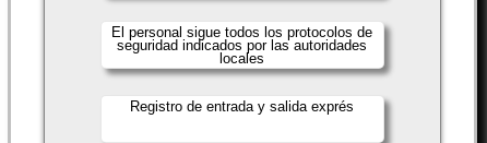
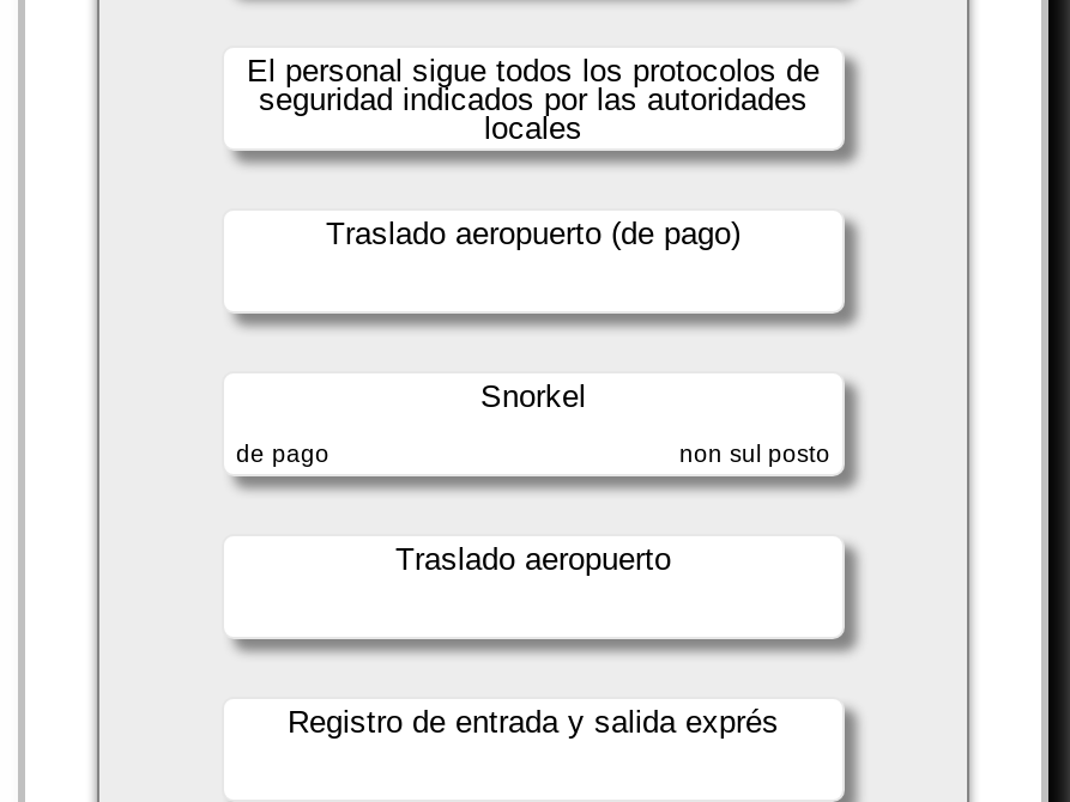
none -> [236,378,830,577] Snorkel | non sul posto | de pago | Traslado aeropuerto
none -> [326,215,740,251] Traslado aeropuerto (de pago)

